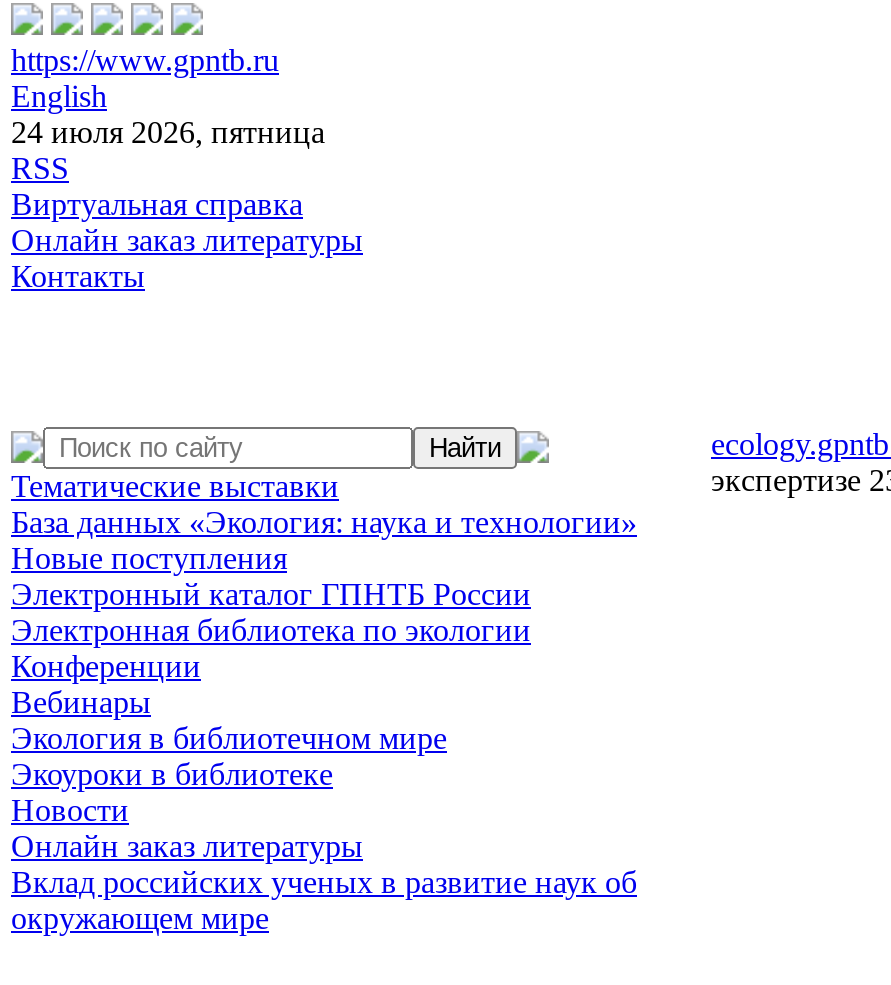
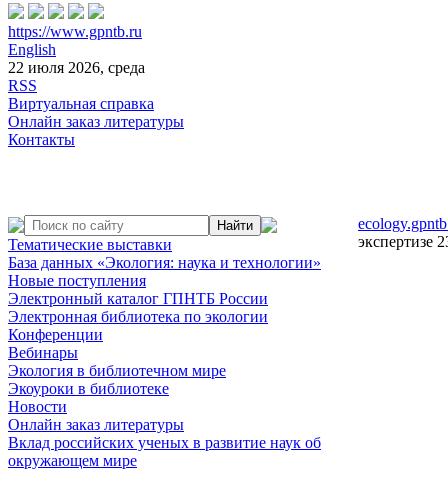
[11,115,325,149] 24 июля 2026, пятница -> [8,59,145,76] 22 июля 2026, среда

